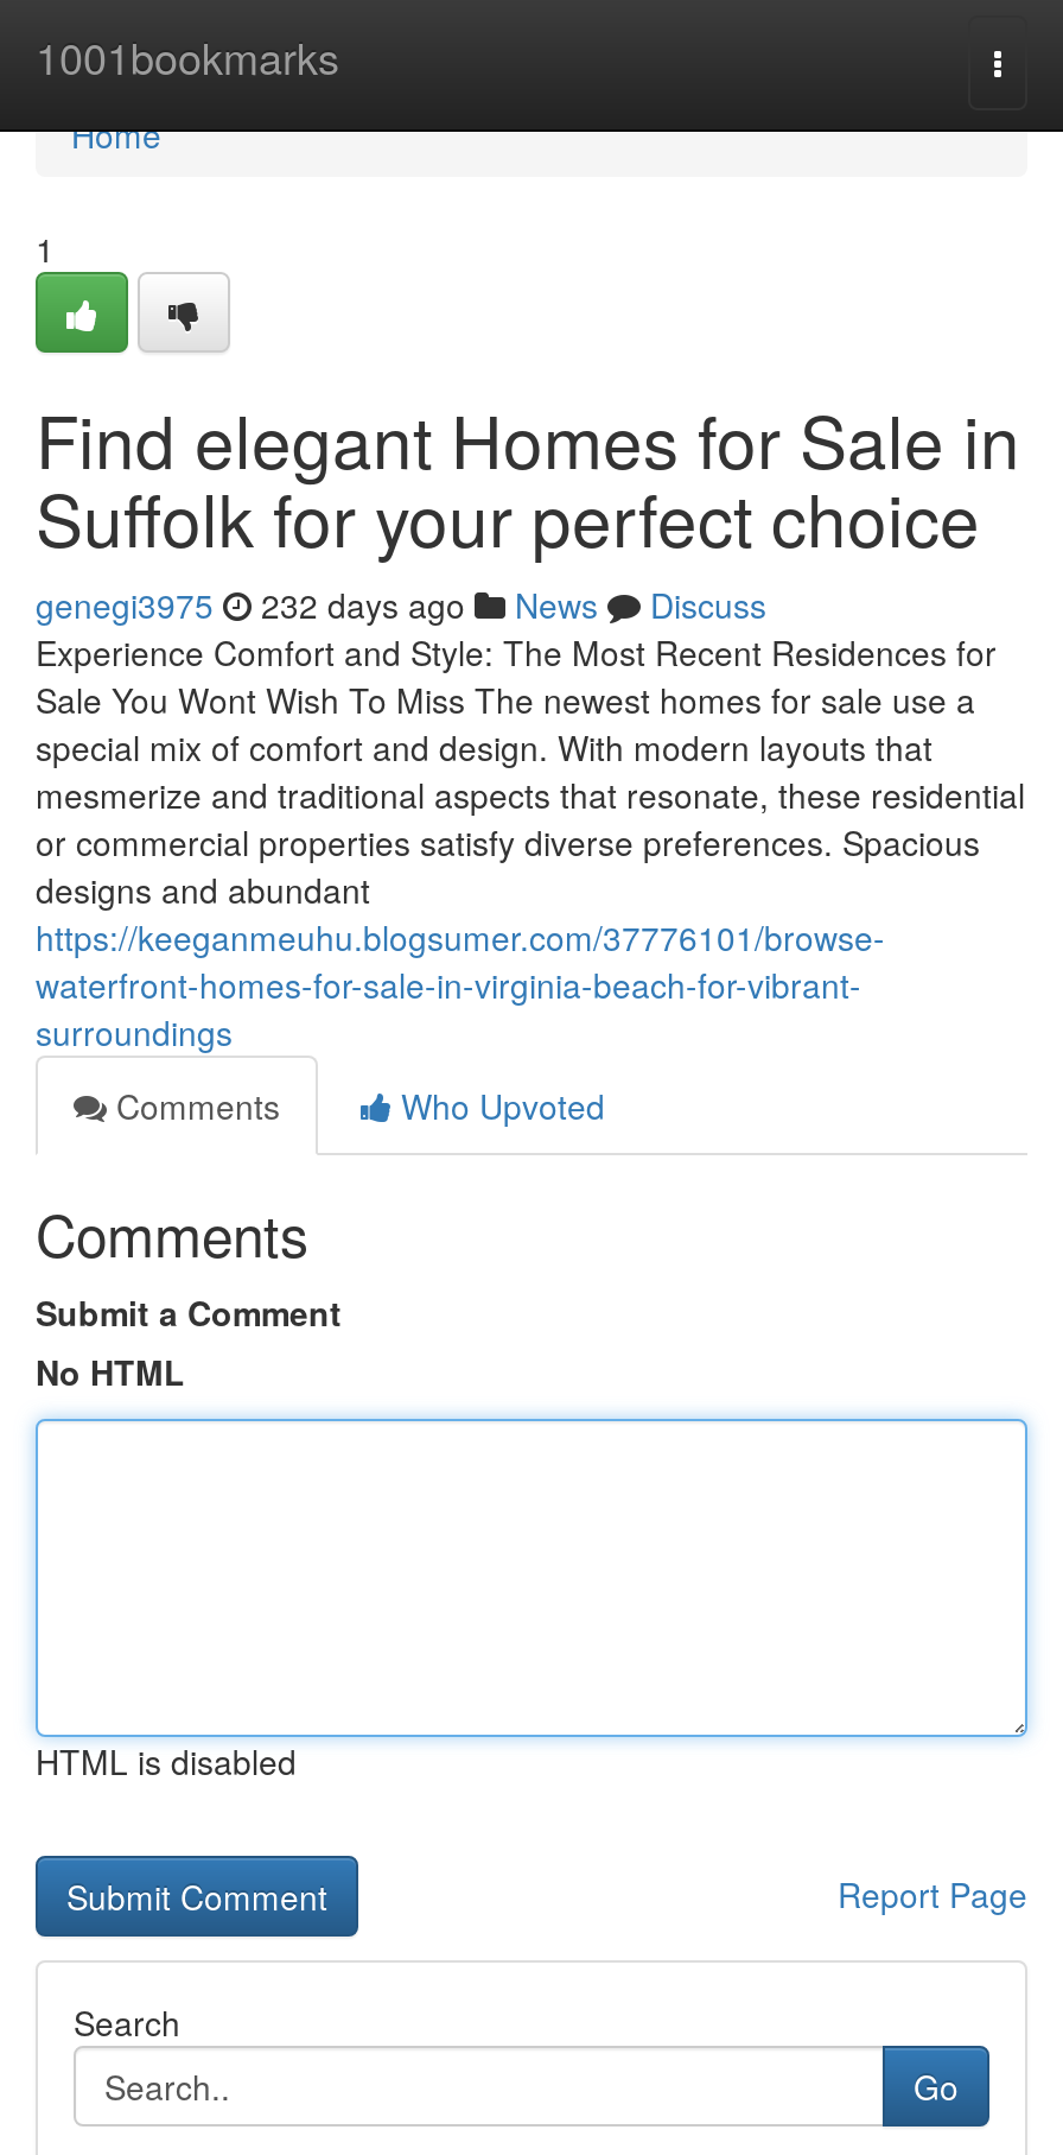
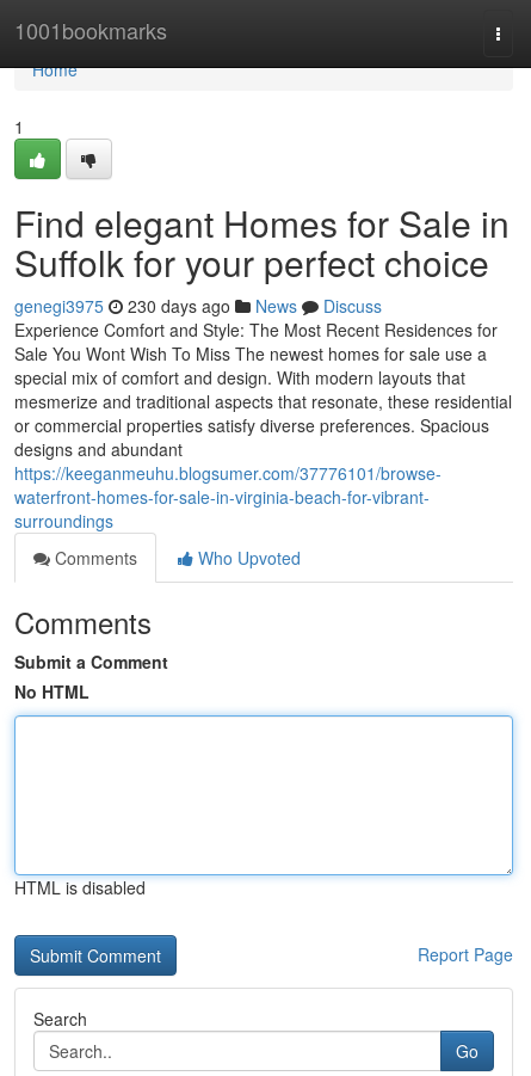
[36,581,766,628] genegi3975 232 days ago News Discuss -> [14,294,382,318] genegi3975 230 days ago News Discuss

